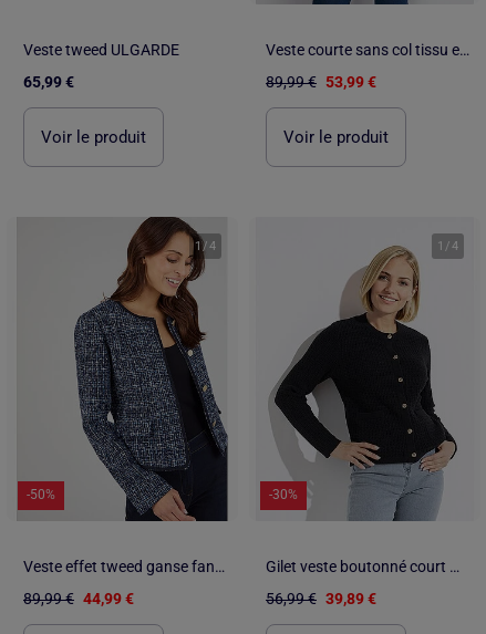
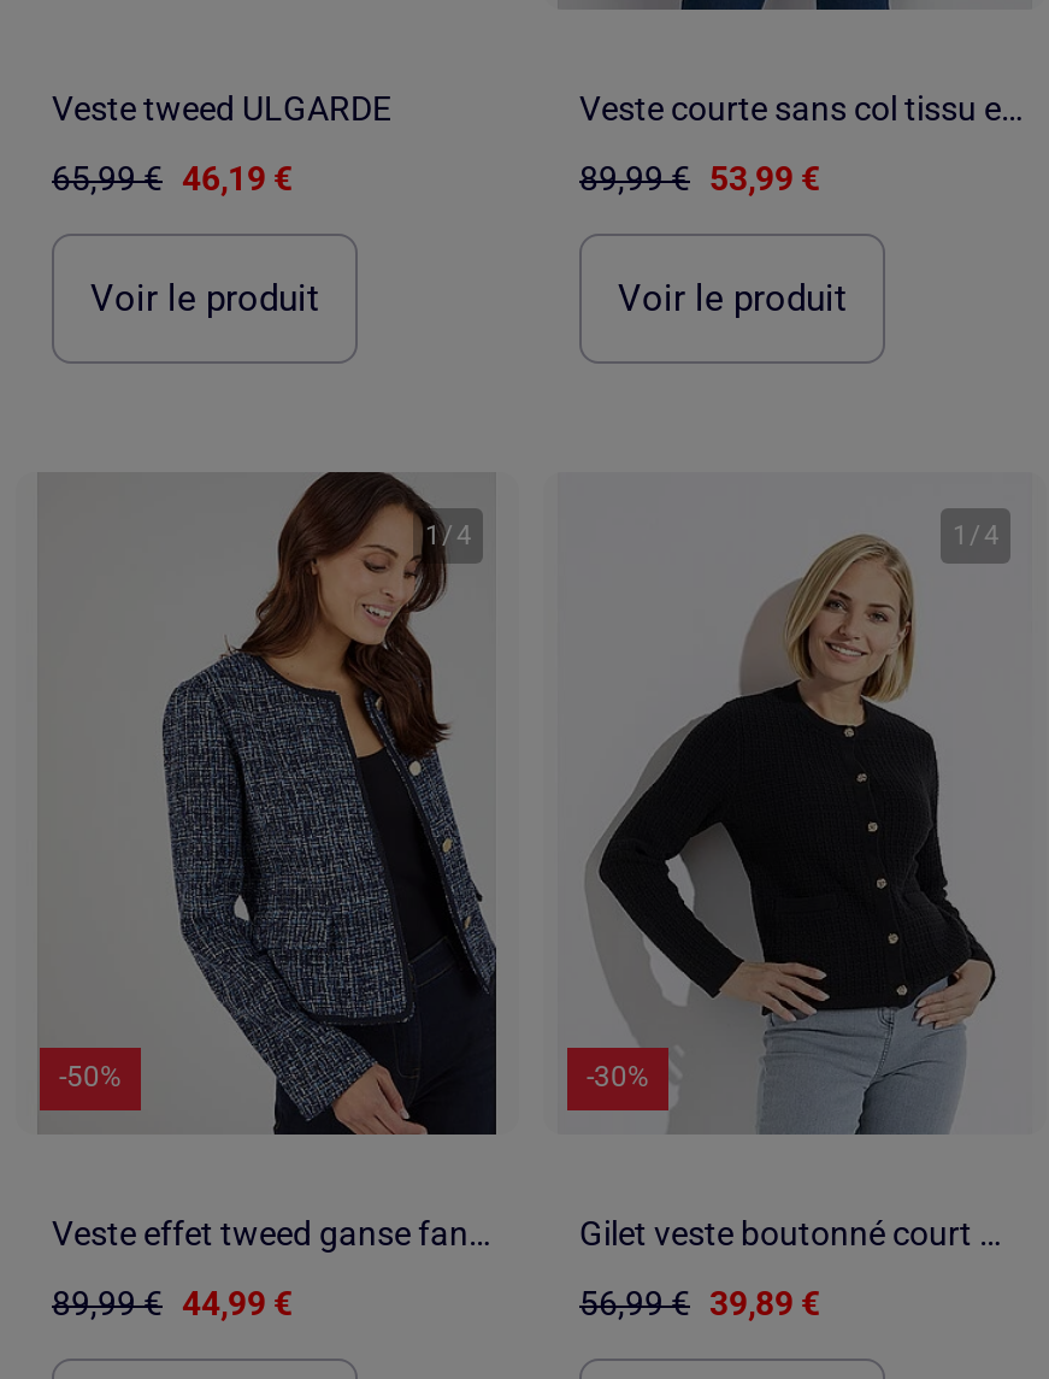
[23,73,74,91] 65,99 € -> [52,159,293,198] 65,99 € 46,19 €

